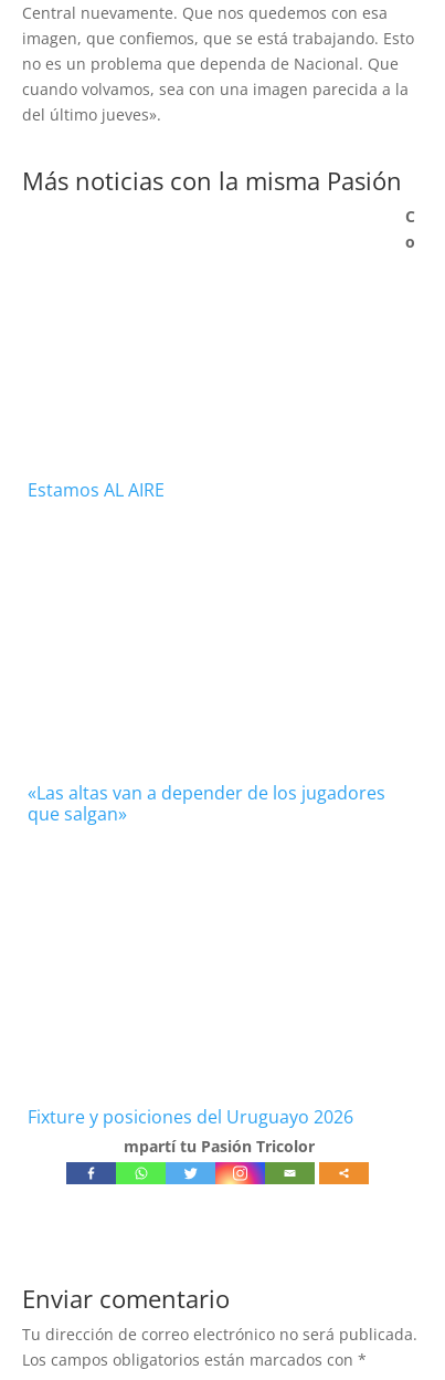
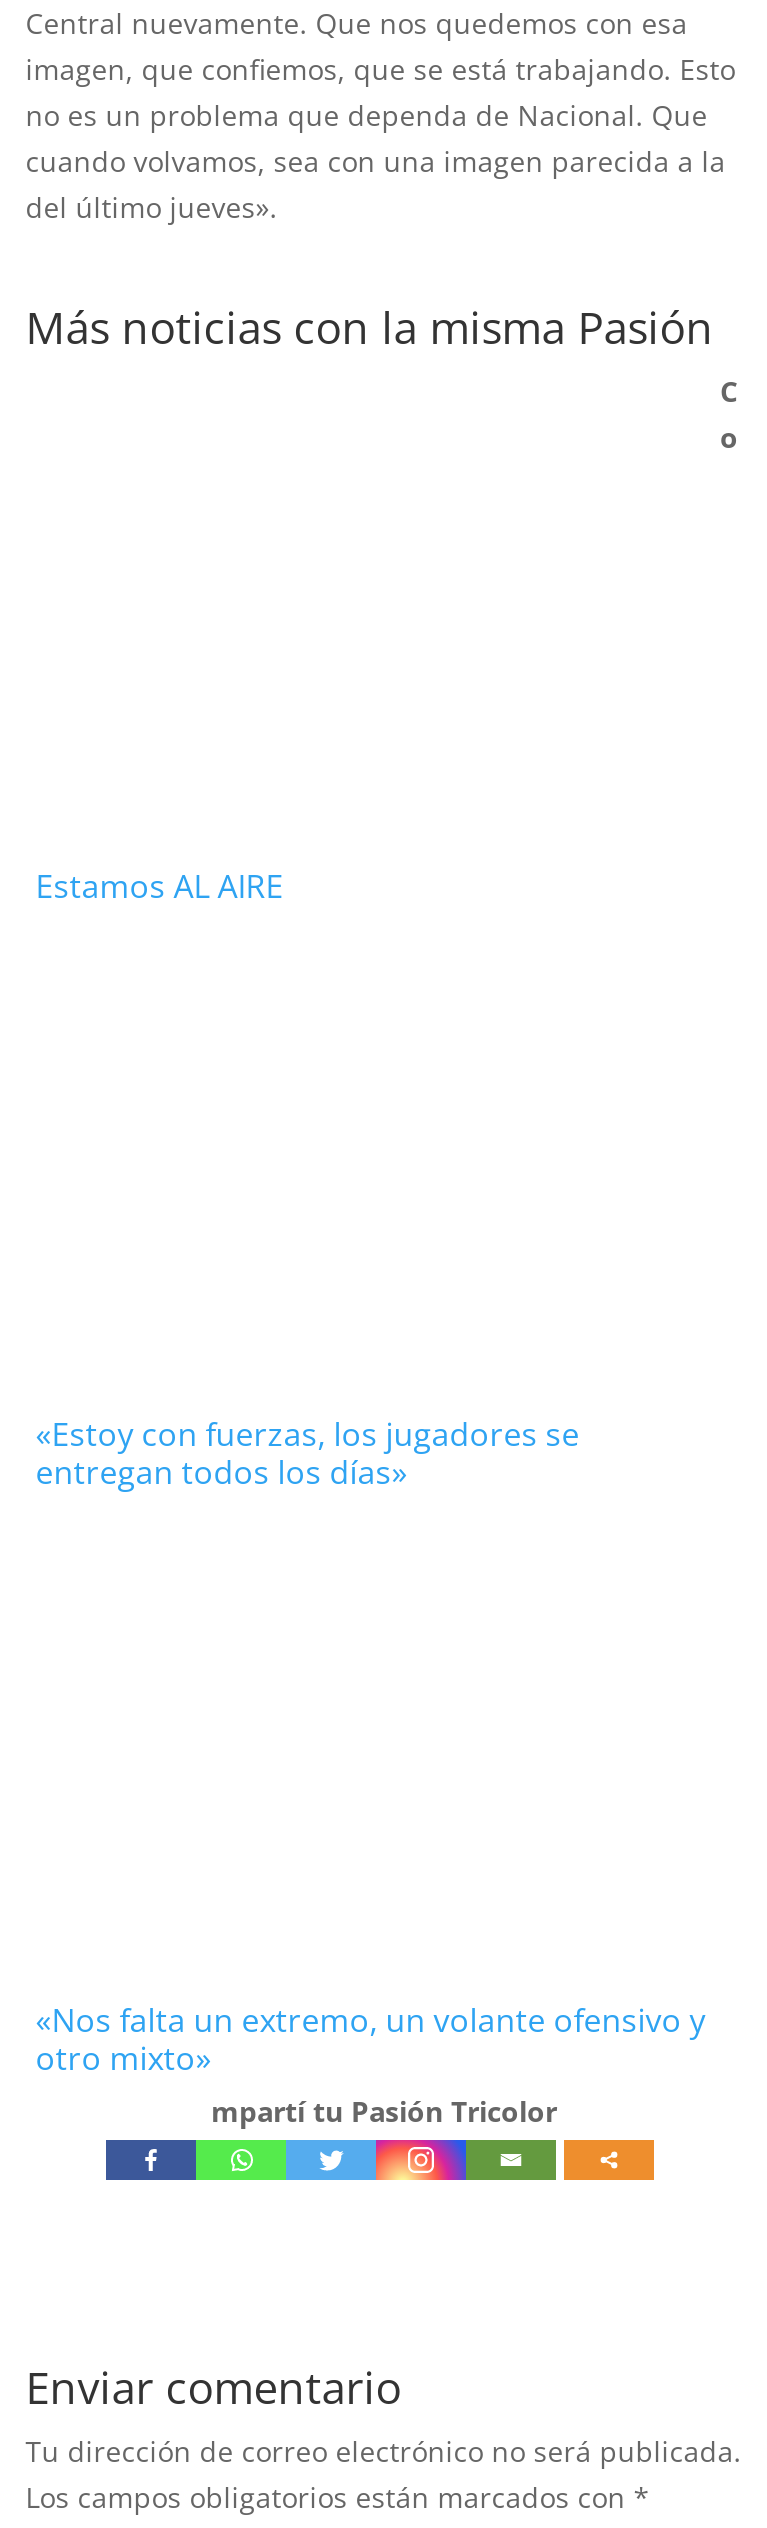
[27,781,385,826] «Las altas van a depender de los jugadores | que salgan» -> [36,1412,580,1494] «Estoy con fuerzas, los jugadores se | entregan todos los días»
[27,1105,353,1129] Fixture y posiciones del Uruguayo 2026 -> [36,1998,706,2080] «Nos falta un extremo, un volante ofensivo y | otro mixto»

